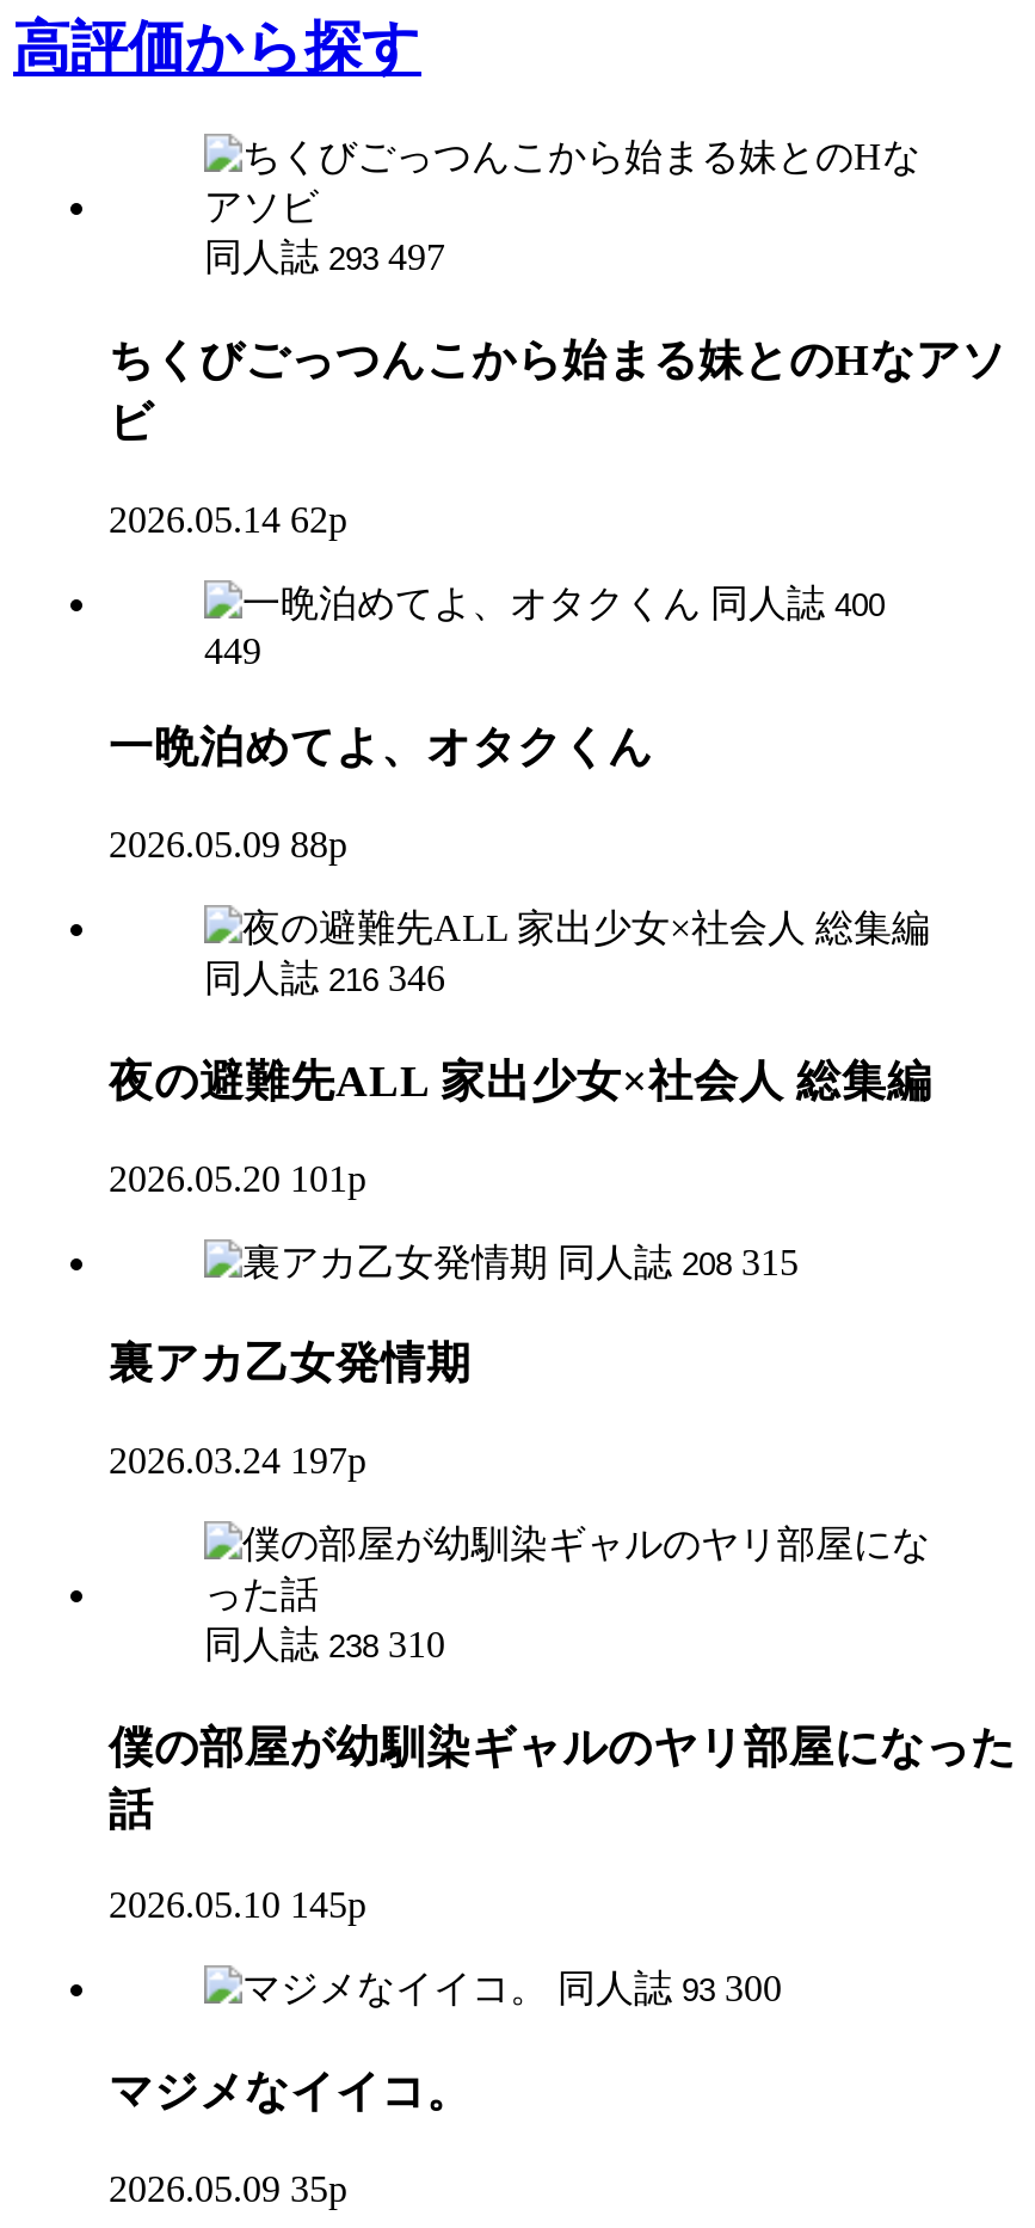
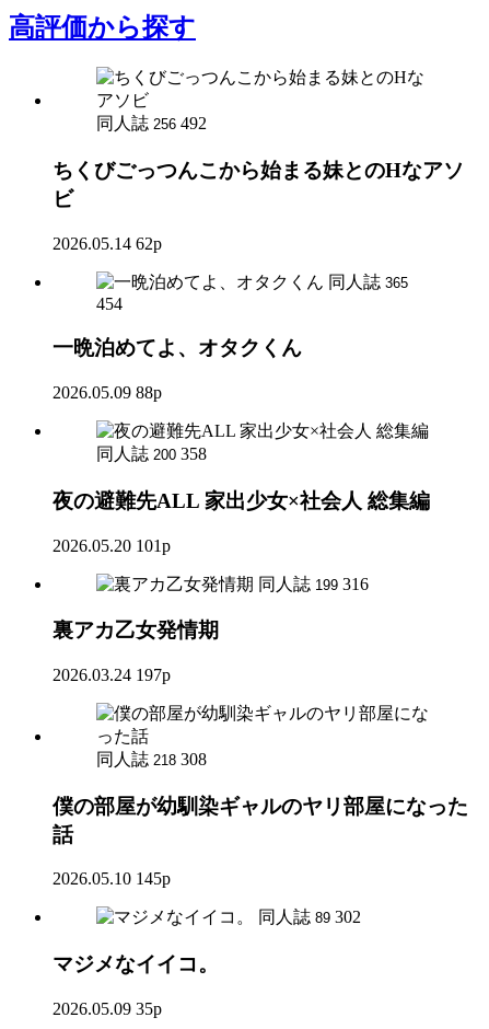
[204,237,445,277] 同人誌 293 497 -> [96,114,207,133] 同人誌 256 492
[710,582,885,622] 同人誌 400 -> [328,272,408,291] 同人誌 365
[204,629,261,670] 449 -> [96,294,123,313] 454
[204,958,445,998] 同人誌 216 346 -> [96,445,207,463] 同人誌 200 358
[557,1241,799,1281] 同人誌 208 315 -> [258,574,369,593] 同人誌 199 316
[204,1624,445,1664] 同人誌 238 310 -> [96,750,207,768] 同人誌 218 308
[557,1969,782,2009] 同人誌 93 300 -> [258,908,361,927] 同人誌 89 302

